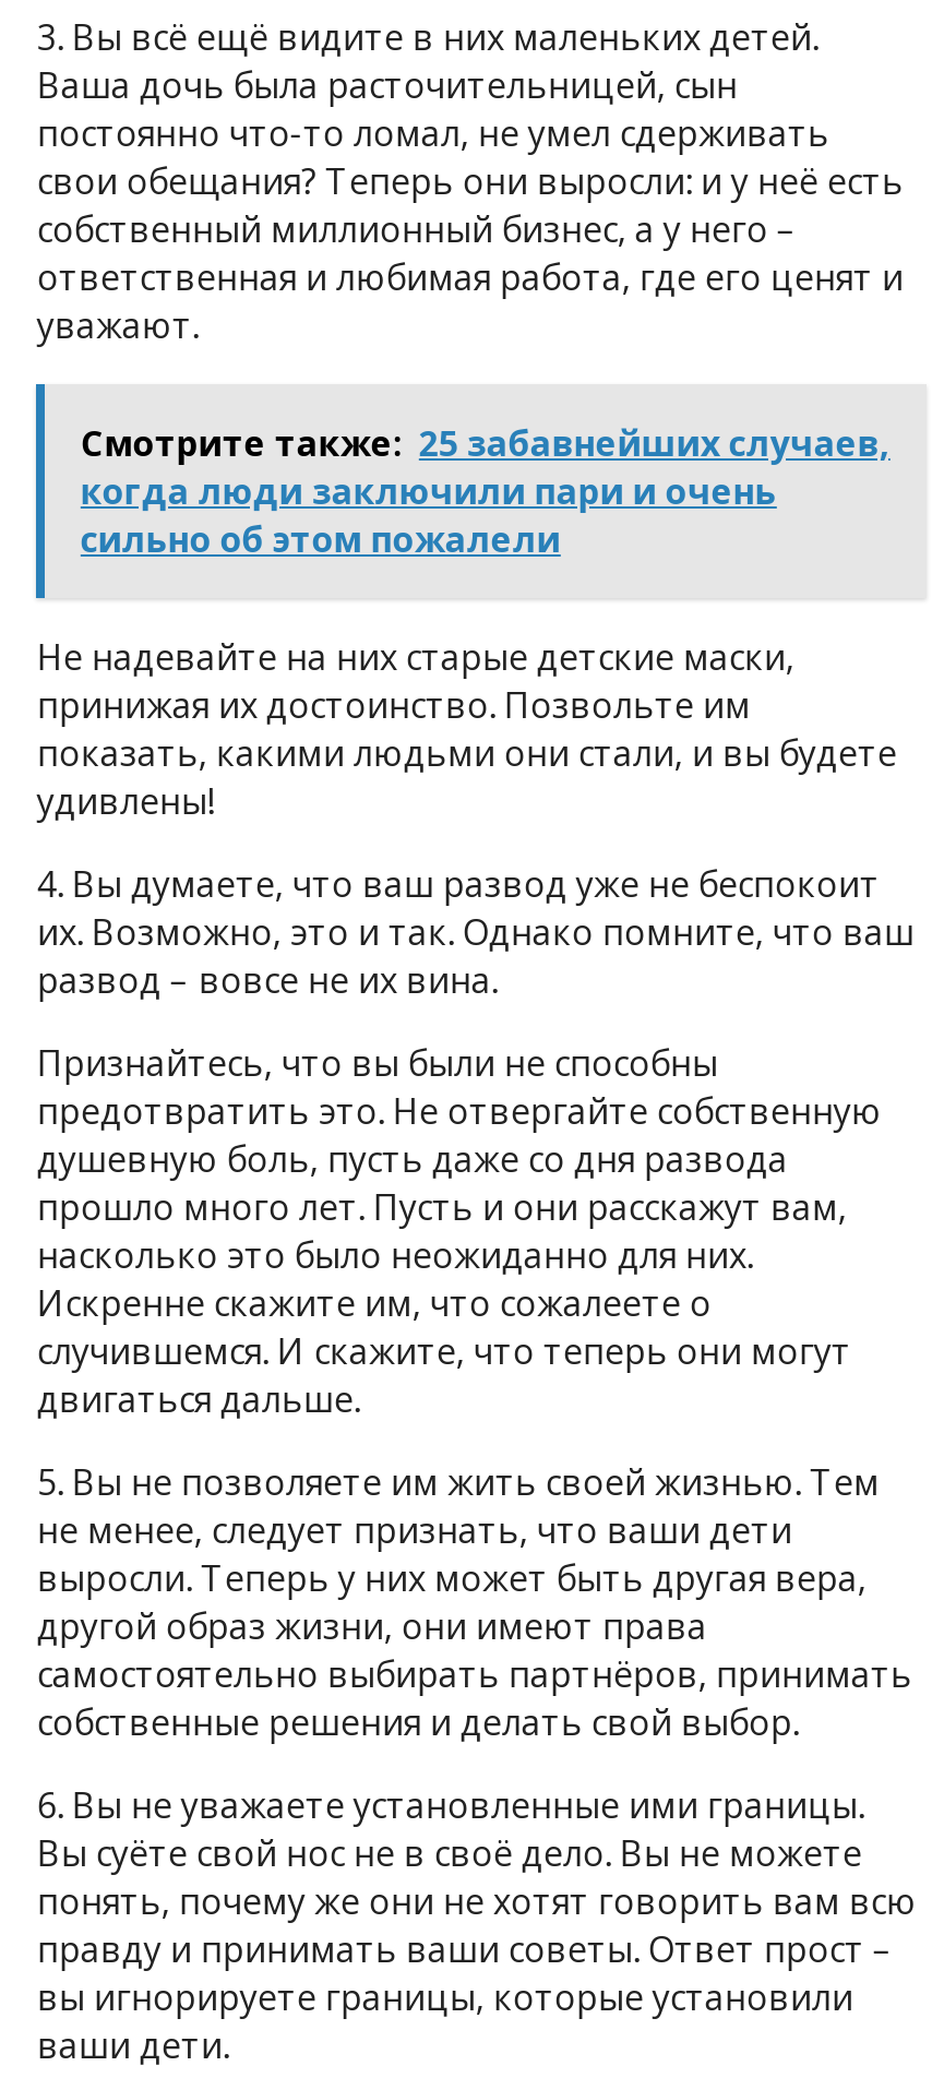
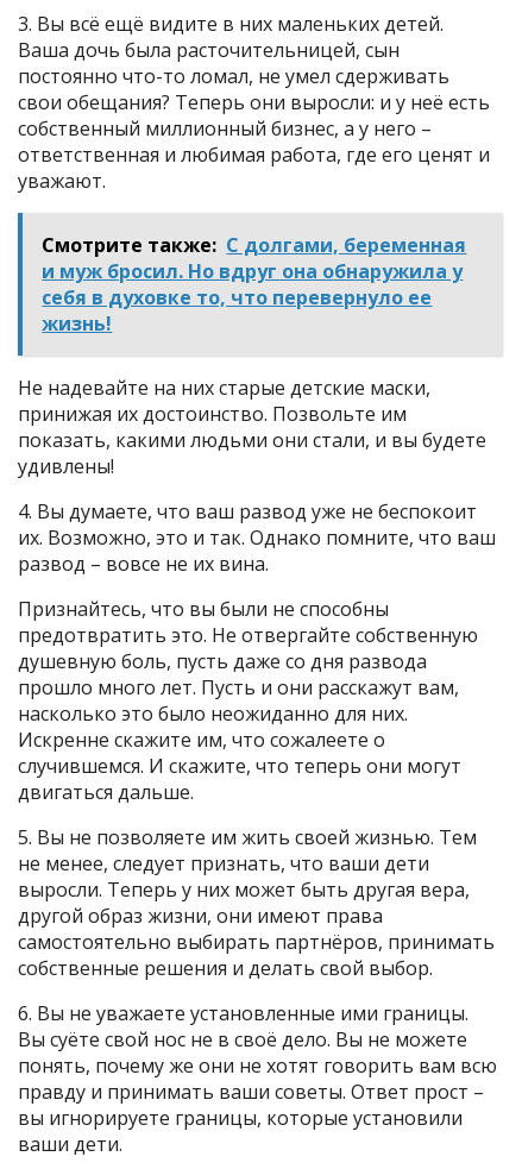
[81,418,890,562] Смотрите также: 25 забавнейших случаев, | когда люди заключили пари и очень | сильно об этом пожалели -> [42,231,467,336] Смотрите также: С долгами, беременная | и муж бросил. Но вдруг она обнаружила у | себя в духовке то, что перевернуло ее | жизнь!

